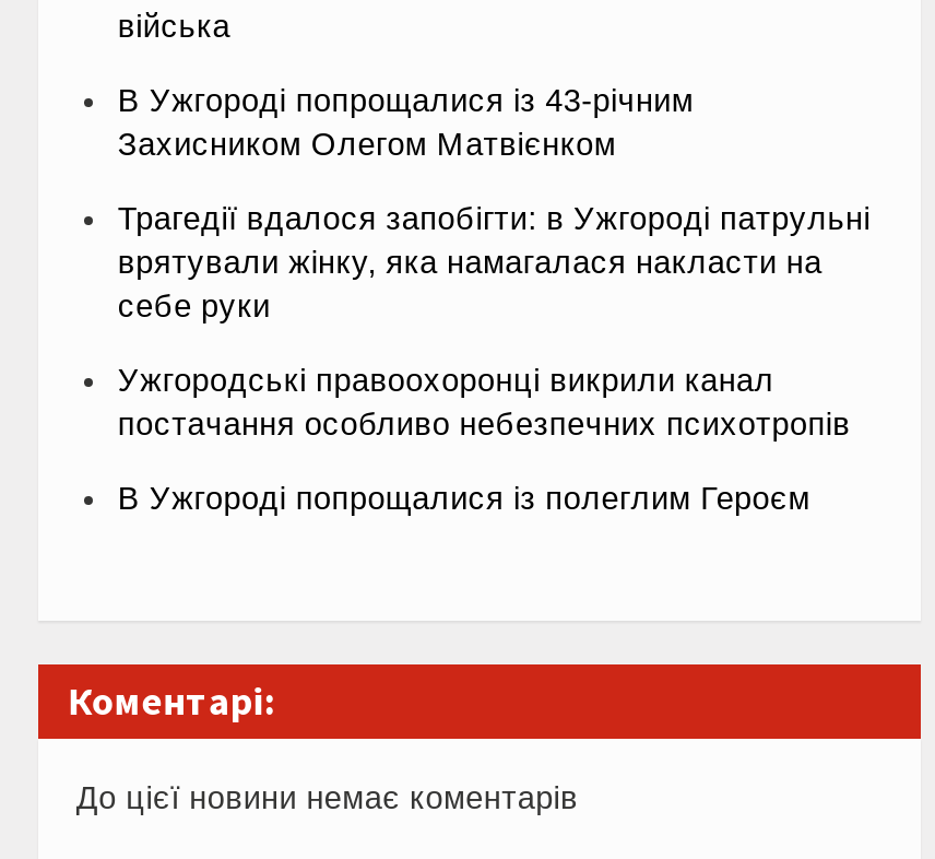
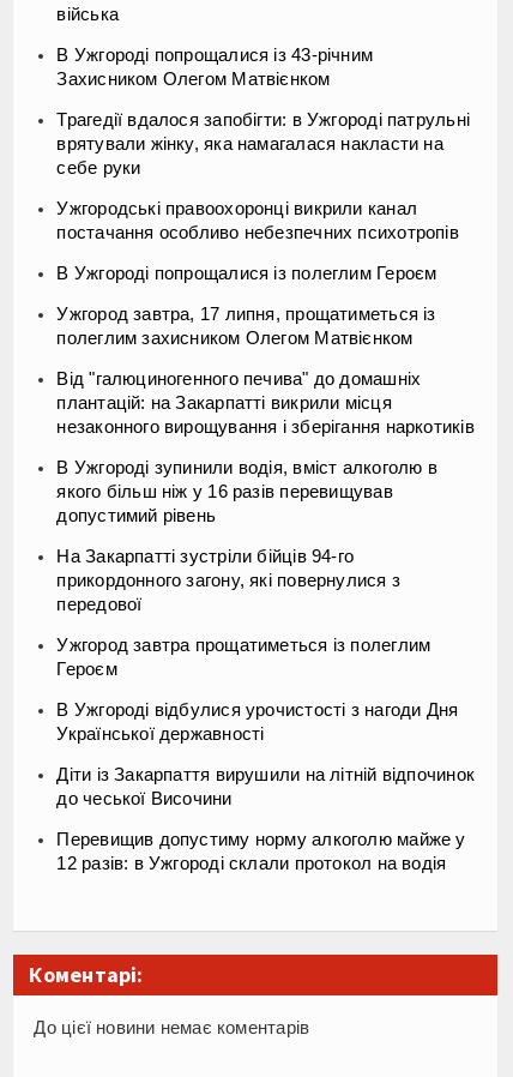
none -> [57,304,475,873] Ужгород завтра, 17 липня, прощатиметься із | полеглим захисником Олегом Матвієнком | Від "галюциногенного печива" до домашніх | плантацій: на Закарпатті викрили місця | незаконного вирощування і зберігання наркотиків | В Ужгороді зупинили водія, вміст алкоголю в | якого більш ніж у 16 разів перевищував | допустимий рівень | На Закарпатті зустріли бійців 94-го | прикордонного загону, які повернулися з | передової | Ужгород завтра прощатиметься із полеглим | Героєм | В Ужгороді відбулися урочистості з нагоди Дня | Української державності | Діти із Закарпаття вирушили на літній відпочинок | до чеської Височини | Перевищив допустиму норму алкоголю майже у | 12 разів: в Ужгороді склали протокол на водія

